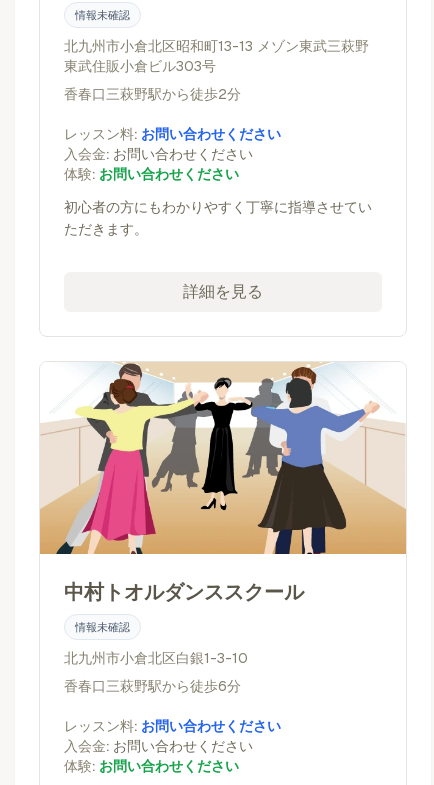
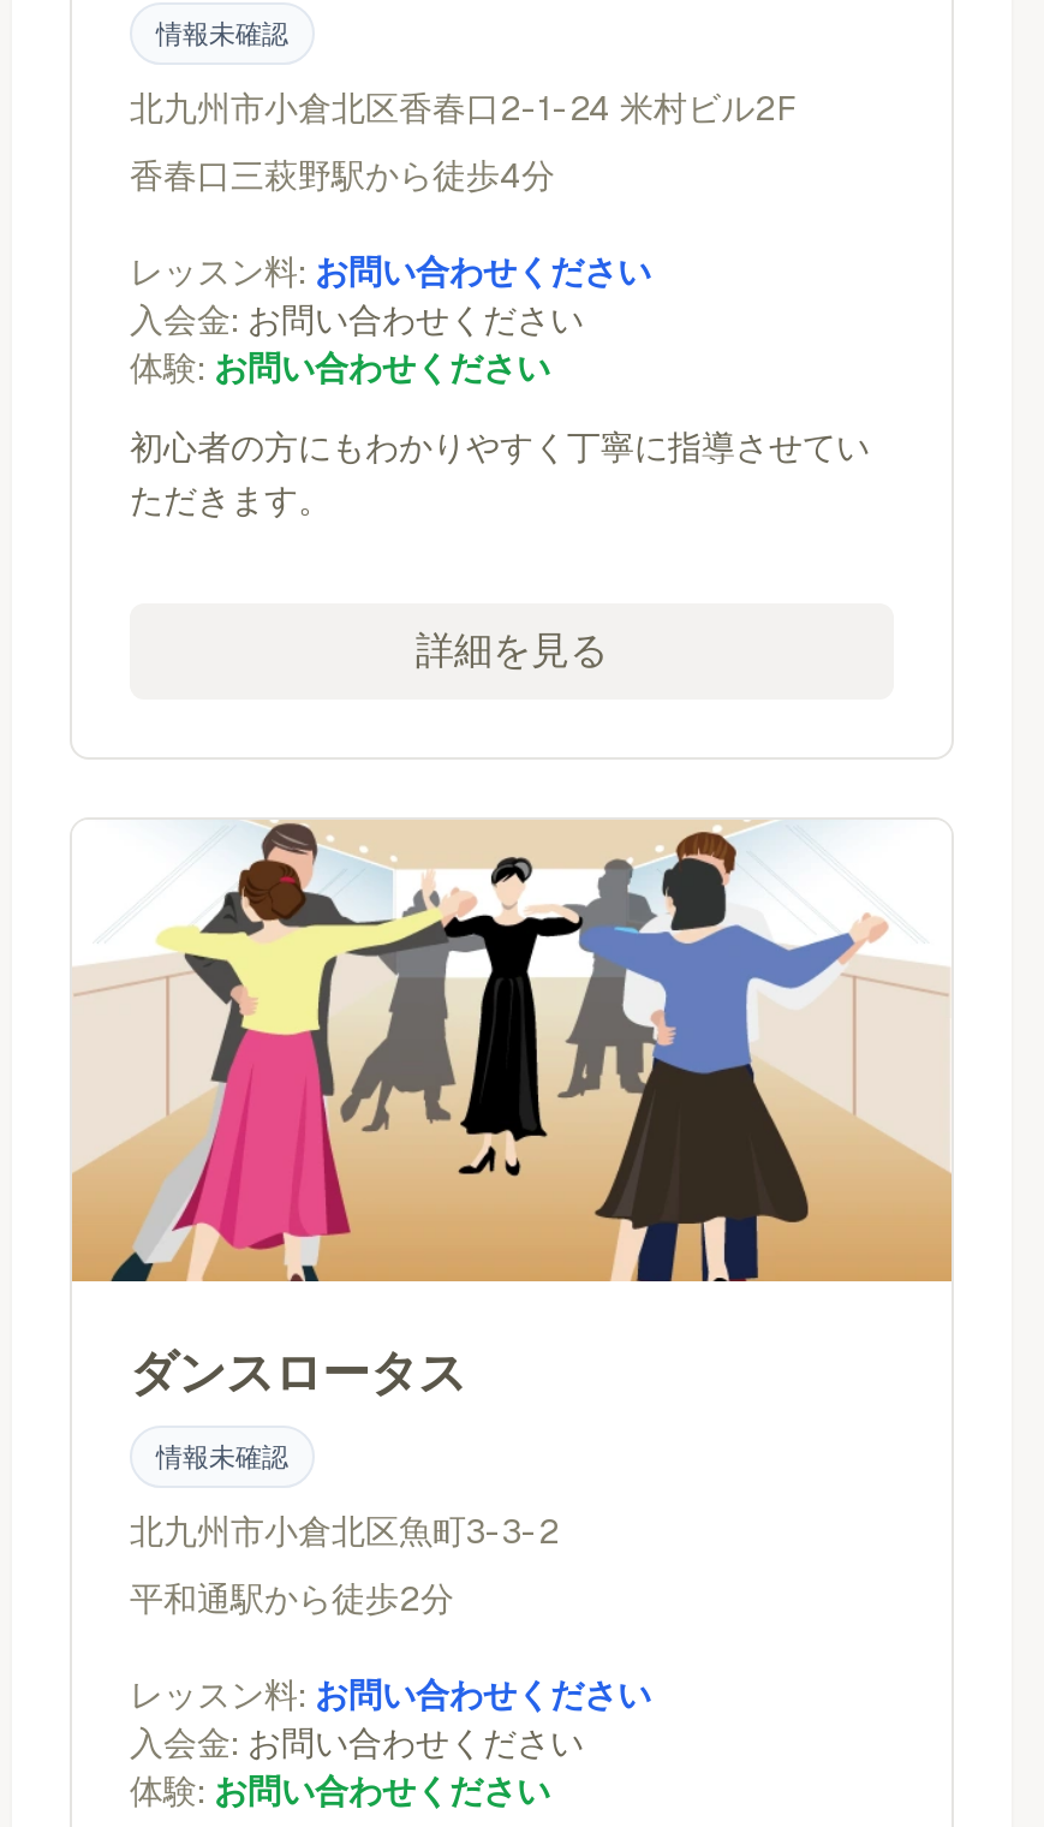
[64,37,369,75] 北九州市小倉北区昭和町13-13メゾン東武三萩野 | 東武住販小倉ビル303号 -> [130,87,795,130] 北九州市小倉北区香春口2-1-24米村ビル2F
[64,85,241,103] 香春口三萩野駅から徒歩2分 -> [130,154,555,197] 香春口三萩野駅から徒歩4分
[64,579,304,605] 中村トオルダンススクール -> [130,1341,466,1404] ダンスロータス
[64,649,248,667] 北九州市小倉北区白銀1-3-10 -> [130,1510,560,1553] 北九州市小倉北区魚町3-3-2
[64,677,241,695] 香春口三萩野駅から徒歩6分 -> [130,1577,454,1620] 平和通駅から徒歩2分

